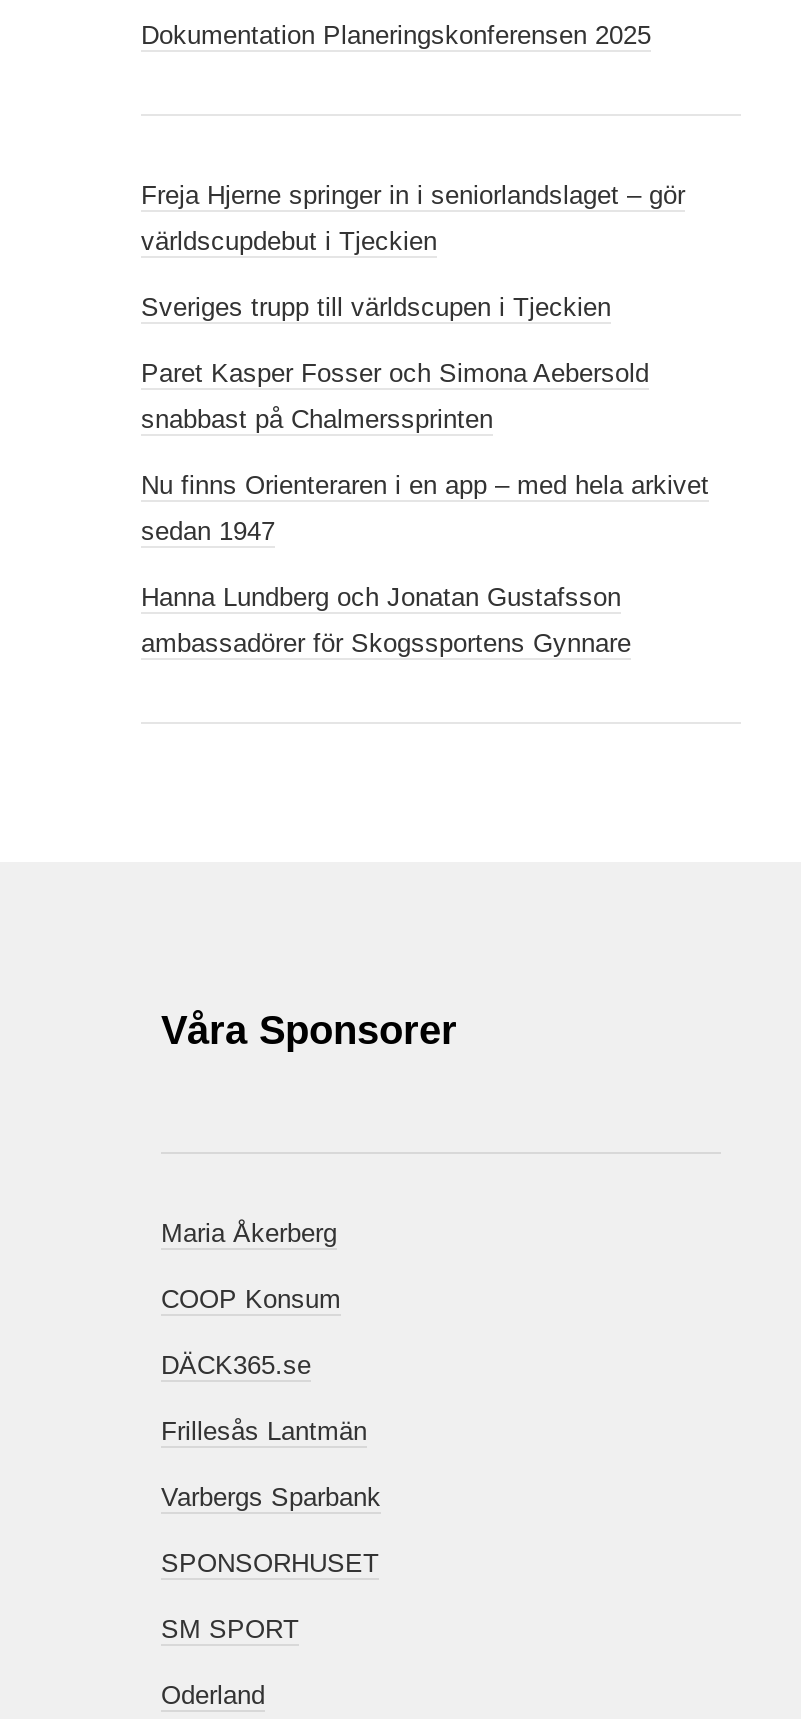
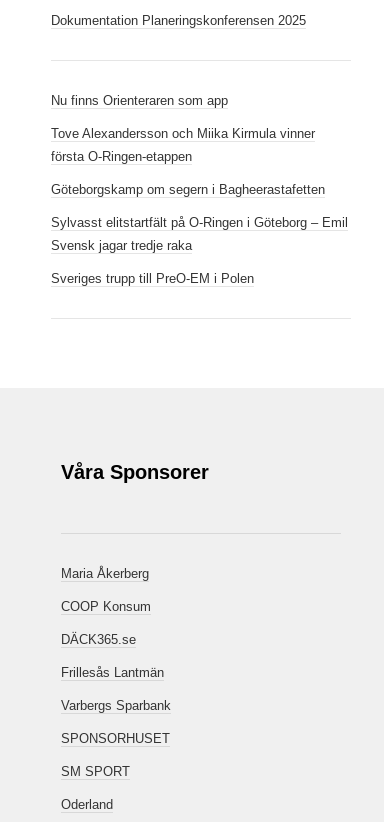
[141,179,709,657] Freja Hjerne springer in i seniorlandslaget – gör | världscupdebut i Tjeckien | Sveriges trupp till världscupen i Tjeckien | Paret Kasper Fosser och Simona Aebersold | snabbast på Chalmerssprinten | Nu finns Orienteraren i en app – med hela arkivet | sedan 1947 | Hanna Lundberg och Jonatan Gustafsson | ambassadörer för Skogssportens Gynnare -> [51,93,348,286] Nu finns Orienteraren som app | Tove Alexandersson och Miika Kirmula vinner | första O-Ringen-etappen | Göteborgskamp om segern i Bagheerastafetten | Sylvasst elitstartfält på O-Ringen i Göteborg – Emil | Svensk jagar tredje raka | Sveriges trupp till PreO-EM i Polen

